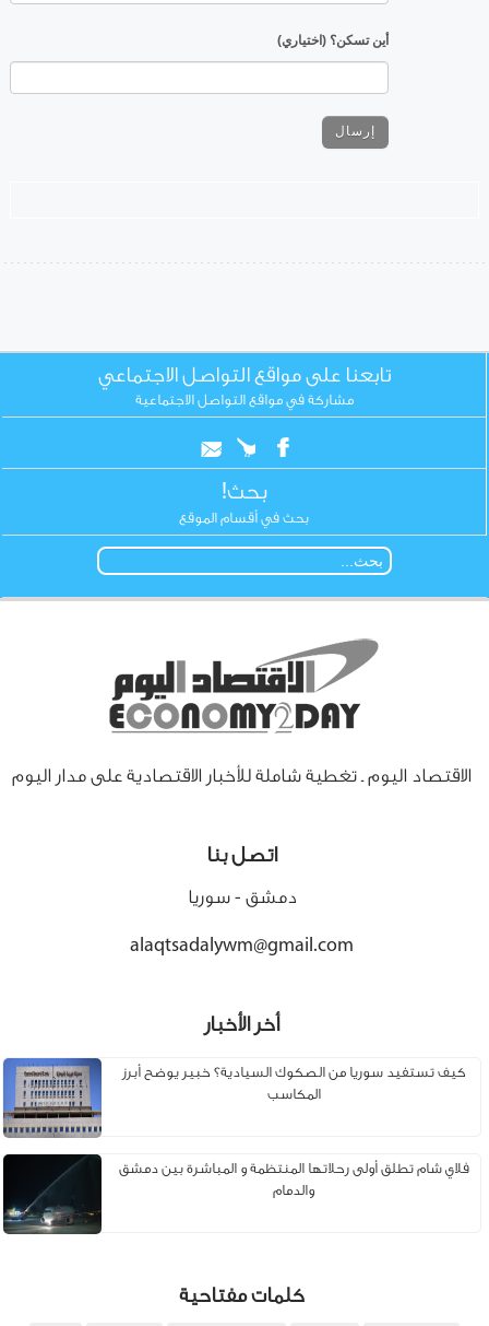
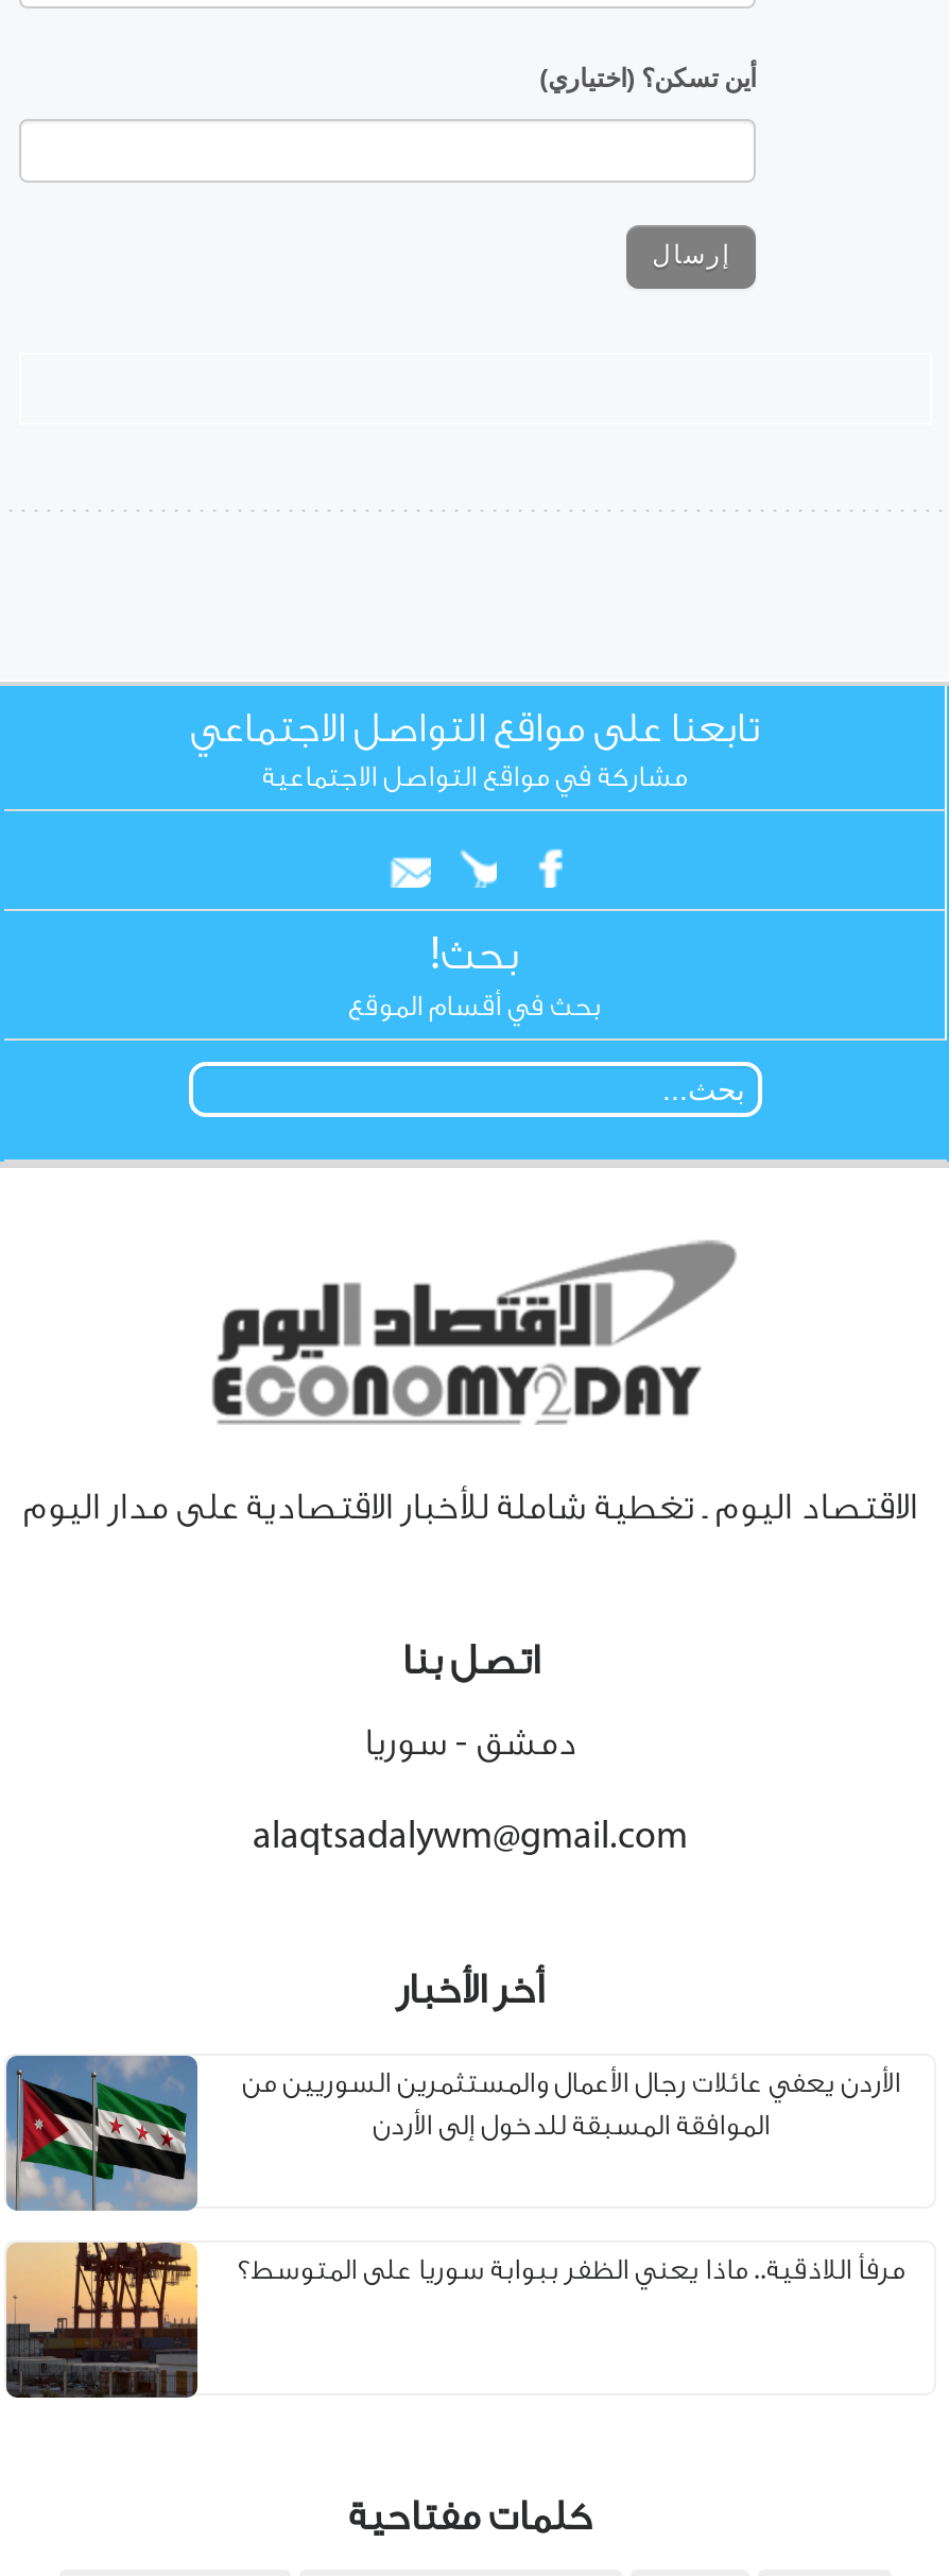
[3,1058,466,1138] [image] | كيف تستفيد سوريا من الصكوك السيادية؟ خبير يوضح أبرز | المكاسب -> [6,2056,900,2211] [image] | الأردن يعفي عائلات رجال الأعمال والمستثمرين السوريين من | الموافقة المسبقة للدخول إلى الأردن
[3,1153,469,1234] [image] | فلاي شام تطلق أولى رحلاتها المنتظمة و المباشرة بين دمشق | والدمام -> [6,2240,904,2398] [image] | مرفأ اللاذقية.. ماذا يعني الظفر ببوابة سوريا على المتوسط؟

